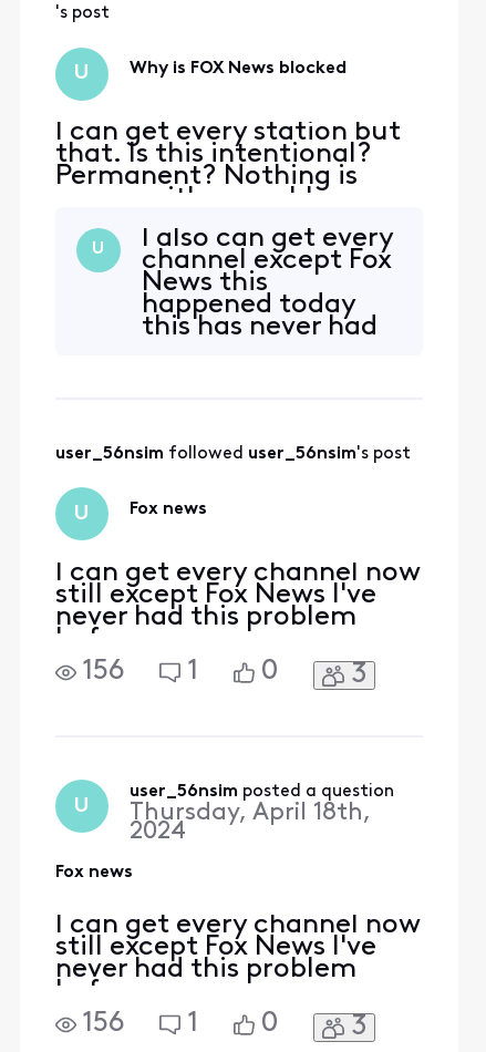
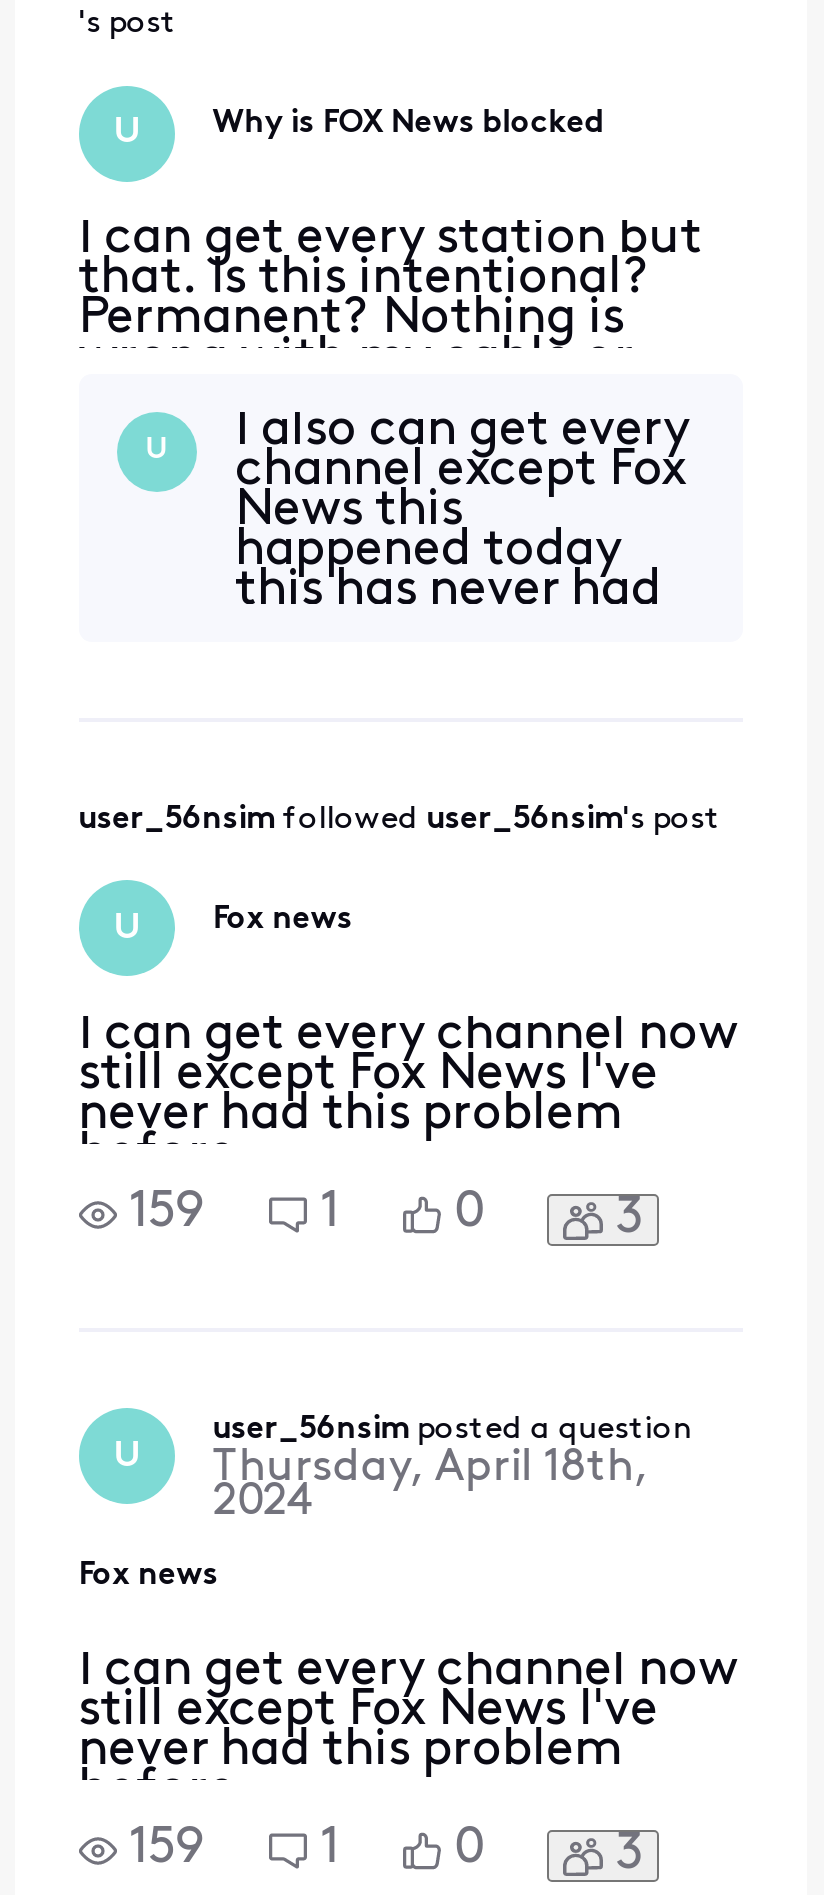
[83,658,124,686] 156 -> [129,1188,205,1238] 159
[83,1010,124,1038] 156 -> [129,1824,205,1874] 159

